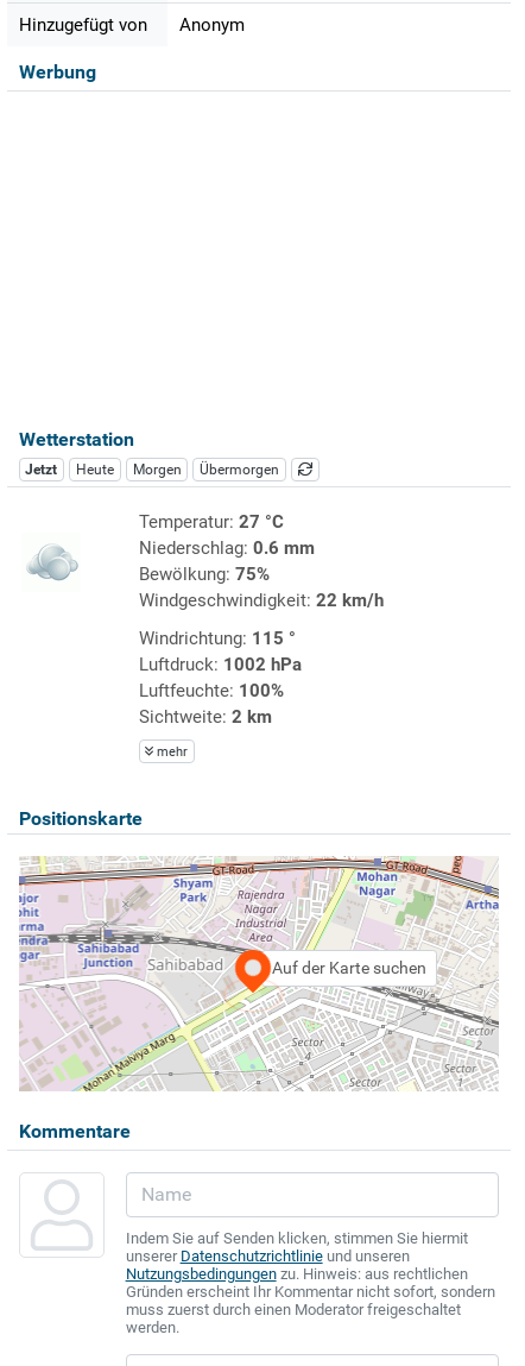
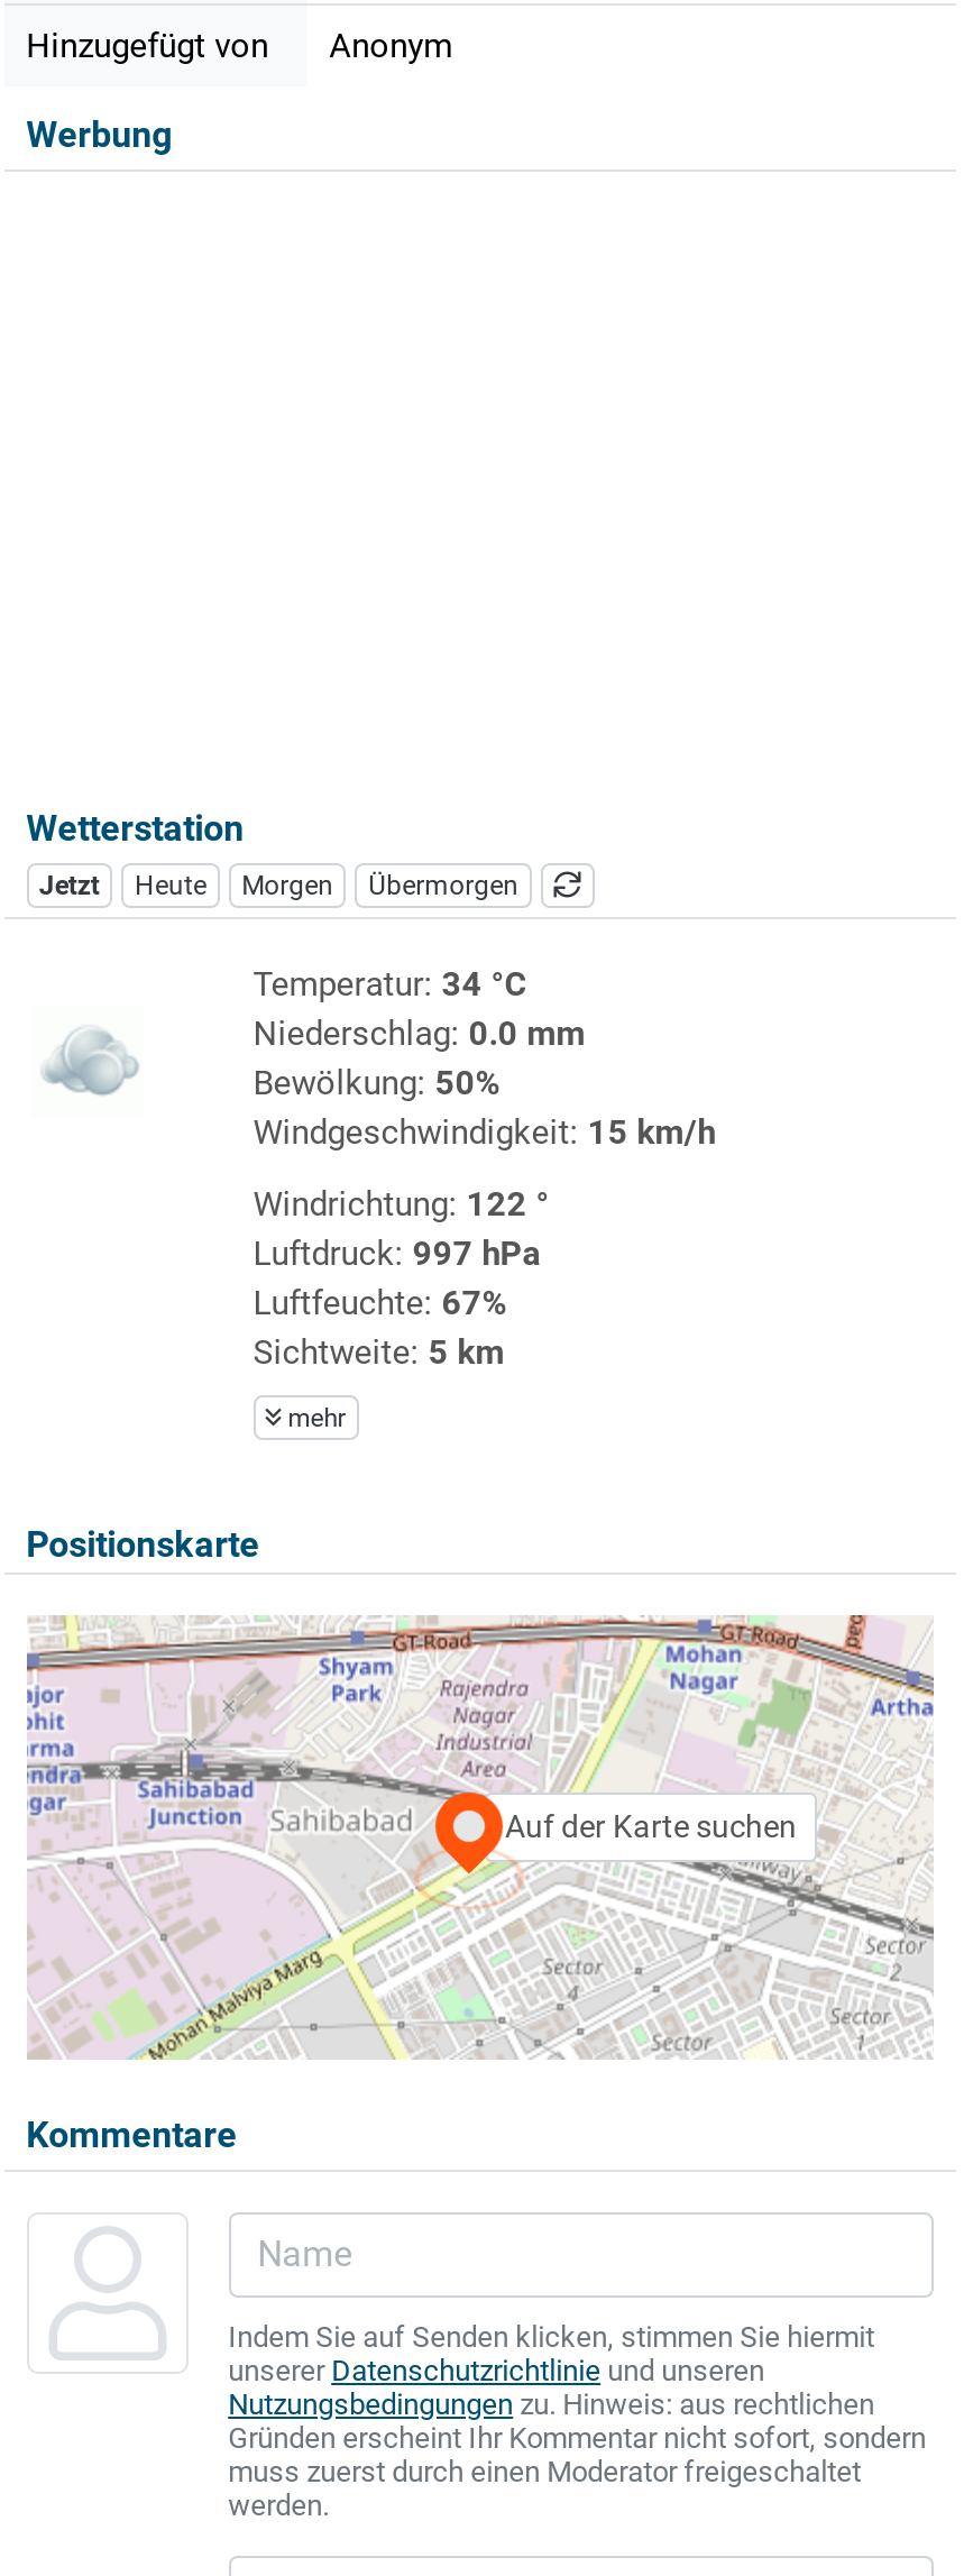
[139,511,284,533] Temperatur: 27 °C -> [253,964,527,1005] Temperatur: 34 °C
[139,537,315,559] Niederschlag: 0.6 mm -> [253,1014,585,1054] Niederschlag: 0.0 mm
[139,564,269,585] Bewölkung: 75% -> [253,1063,500,1103] Bewölkung: 50%
[139,590,383,611] Windgeschwindigkeit: 22 km/h -> [253,1112,716,1153] Windgeschwindigkeit: 15 km/h
[139,628,296,649] Windrichtung: 115 ° -> [253,1184,549,1225] Windrichtung: 122 °
[139,654,301,675] Luftdruck: 1002 hPa -> [253,1234,540,1274] Luftdruck: 997 hPa
[139,680,284,701] Luftfeuchte: 100% -> [253,1283,507,1323] Luftfeuchte: 67%
[139,706,272,728] Sichtweite: 2 km -> [253,1332,505,1373] Sichtweite: 5 km

